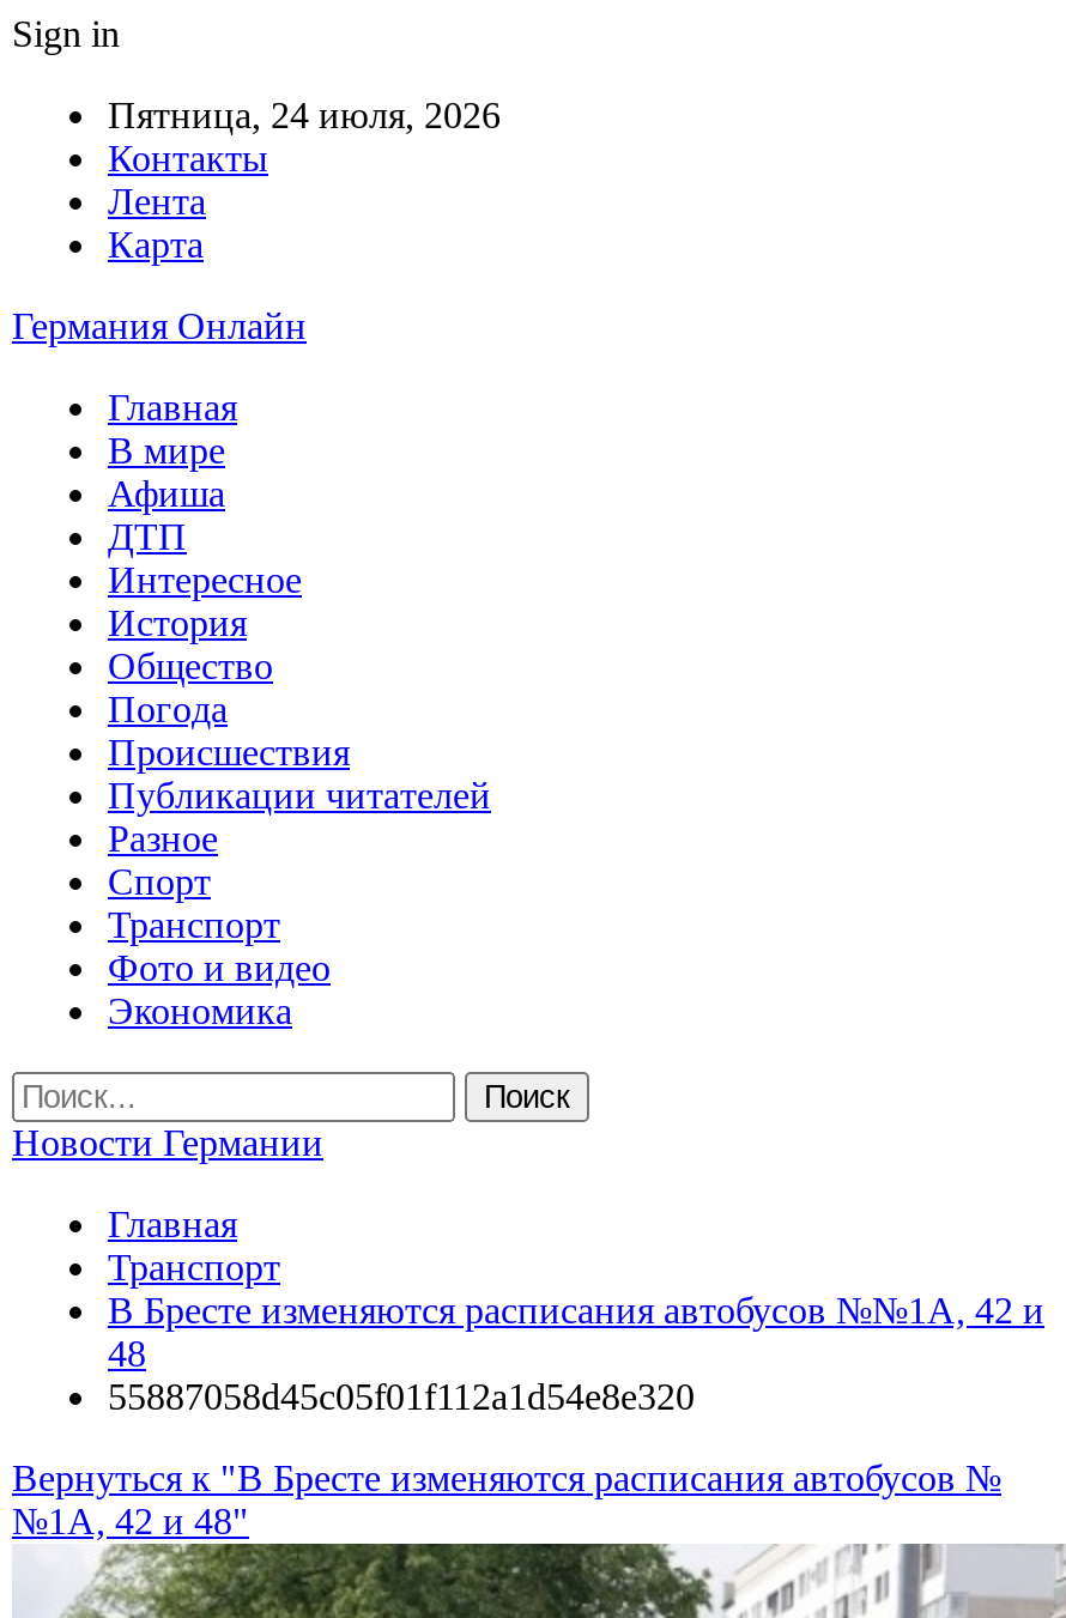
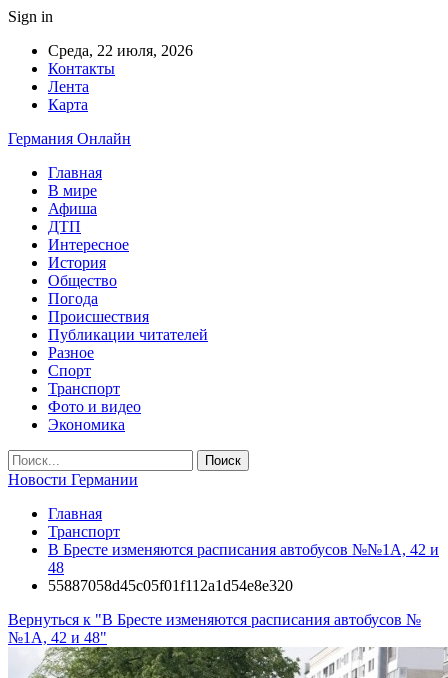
[108,95,501,135] Пятница, 24 июля, 2026 -> [48,42,193,59] Среда, 22 июля, 2026

